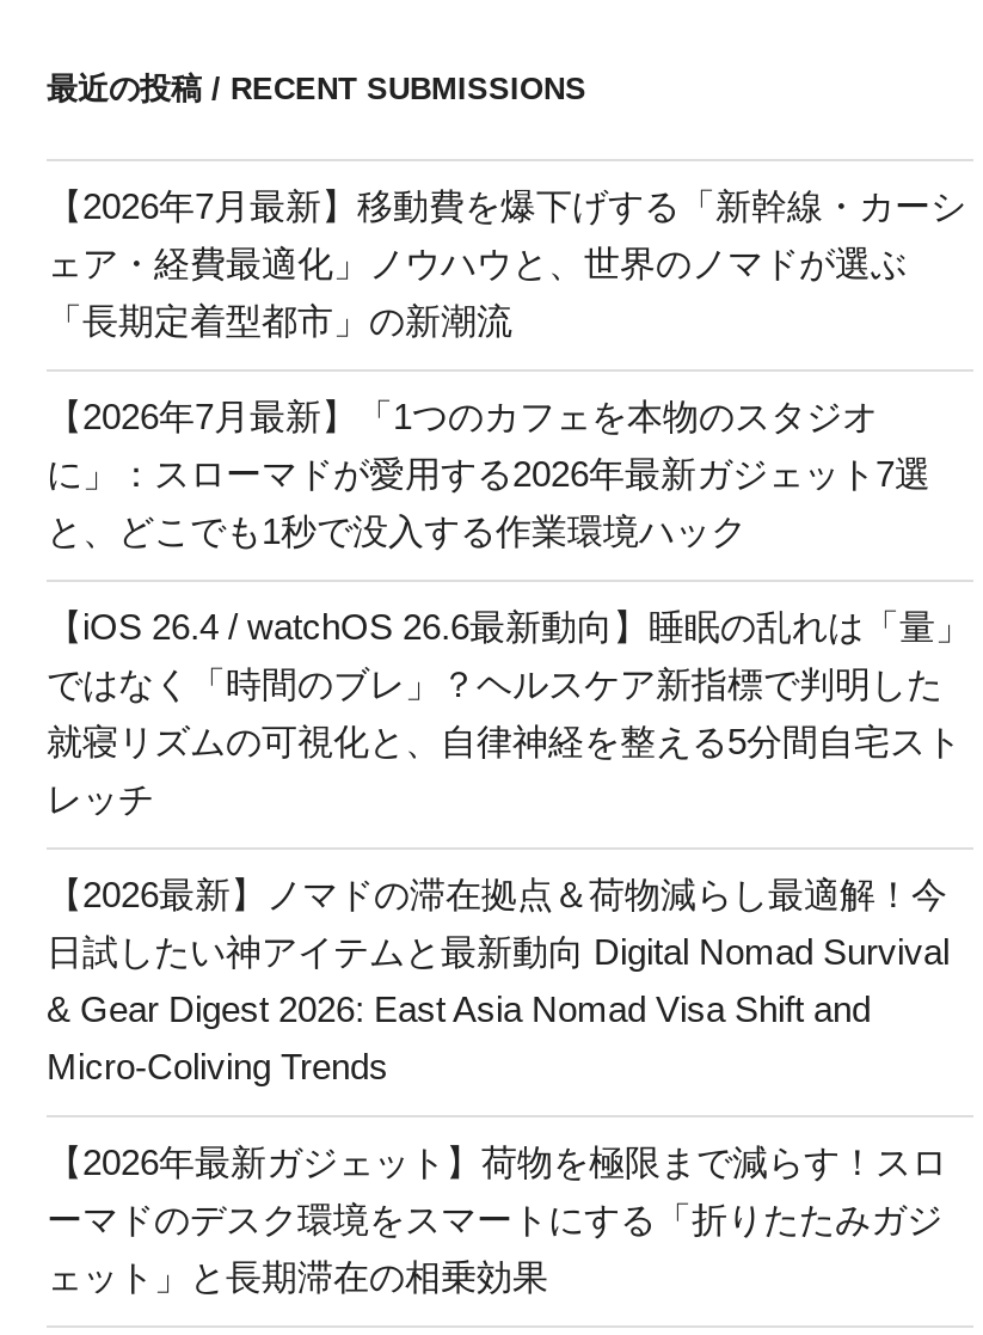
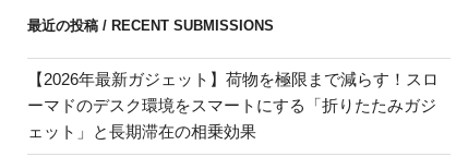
[47,186,971,1088] 【2026年7月最新】移動費を爆下げする「新幹線・カーシ | ェア・経費最適化」ノウハウと、世界のノマドが選ぶ | 「長期定着型都市」の新潮流 | 【2026年7月最新】「1つのカフェを本物のスタジオ | に」：スローマドが愛用する2026年最新ガジェット7選 | と、どこでも1秒で没入する作業環境ハック | 【iOS 26.4 / watchOS 26.6最新動向】睡眠の乱れは「量」 | ではなく「時間のブレ」？ヘルスケア新指標で判明した | 就寝リズムの可視化と、自律神経を整える5分間自宅スト | レッチ | 【2026最新】ノマドの滞在拠点＆荷物減らし最適解！今 | 日試したい神アイテムと最新動向 Digital Nomad Survival | & Gear Digest 2026: East Asia Nomad Visa Shift and | Micro-Coliving Trends -> none

